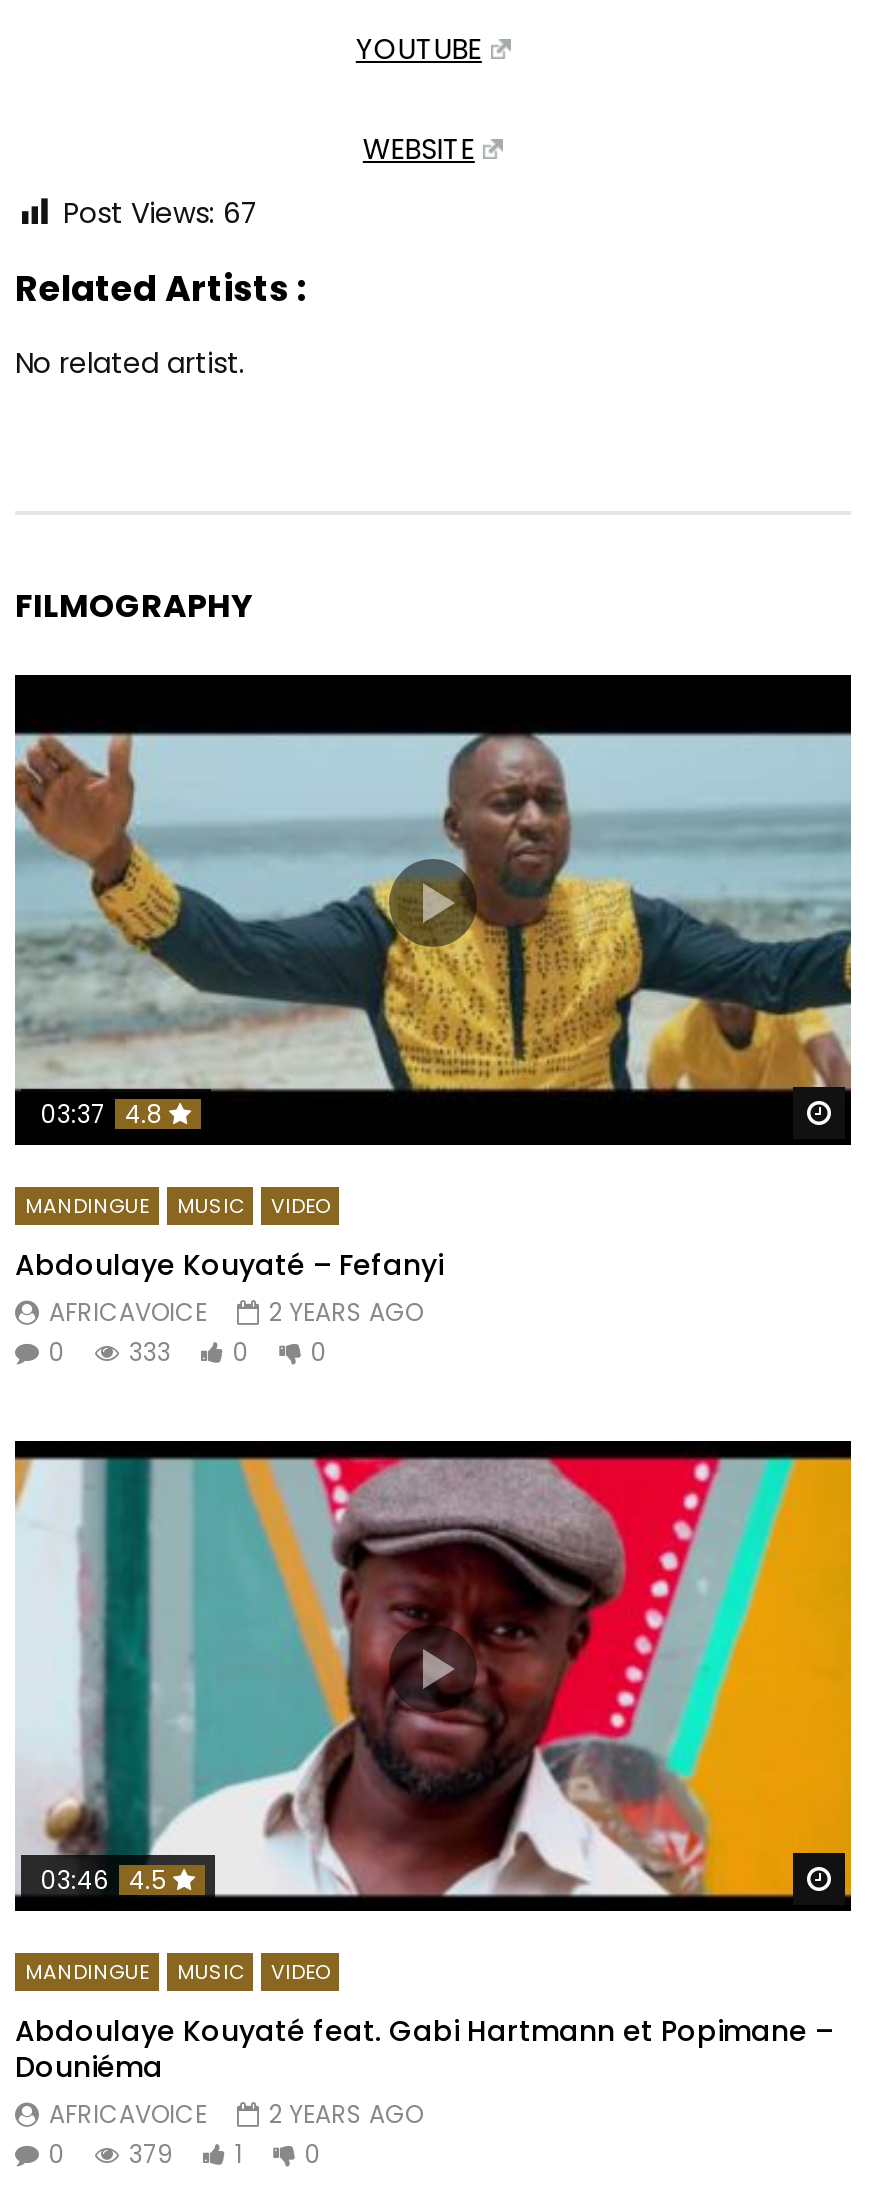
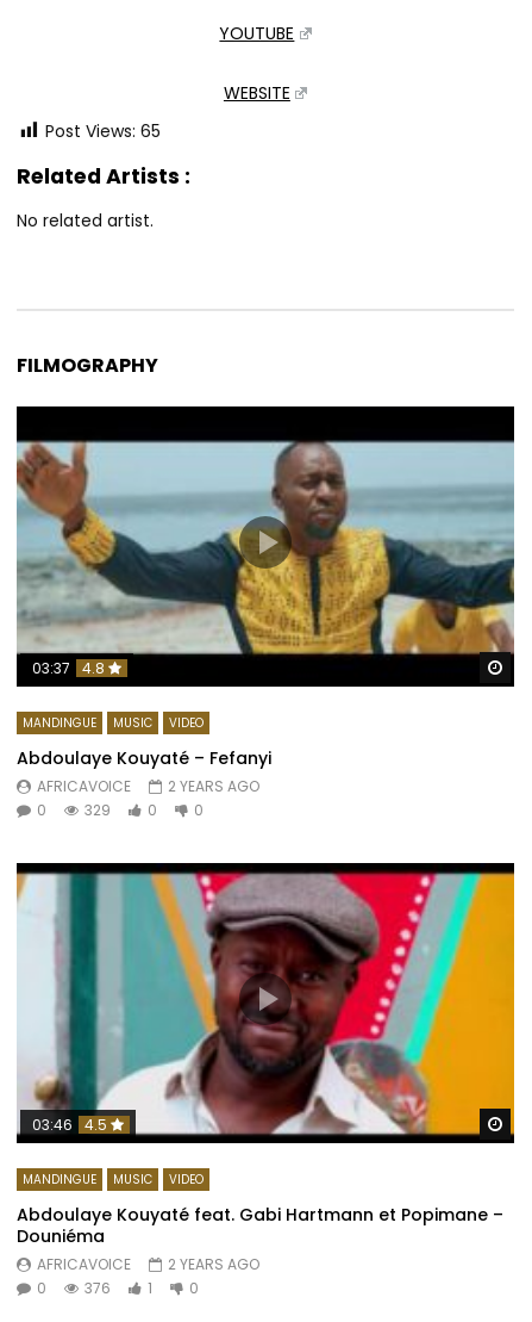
[63,193,259,233] Post Views: 67 -> [45,119,161,143] Post Views: 65
[49,1334,327,1368] 0 333 0 0 -> [37,799,204,820] 0 329 0 0
[49,2137,321,2171] 0 379 1 0 -> [37,1278,199,1298] 0 376 1 0

